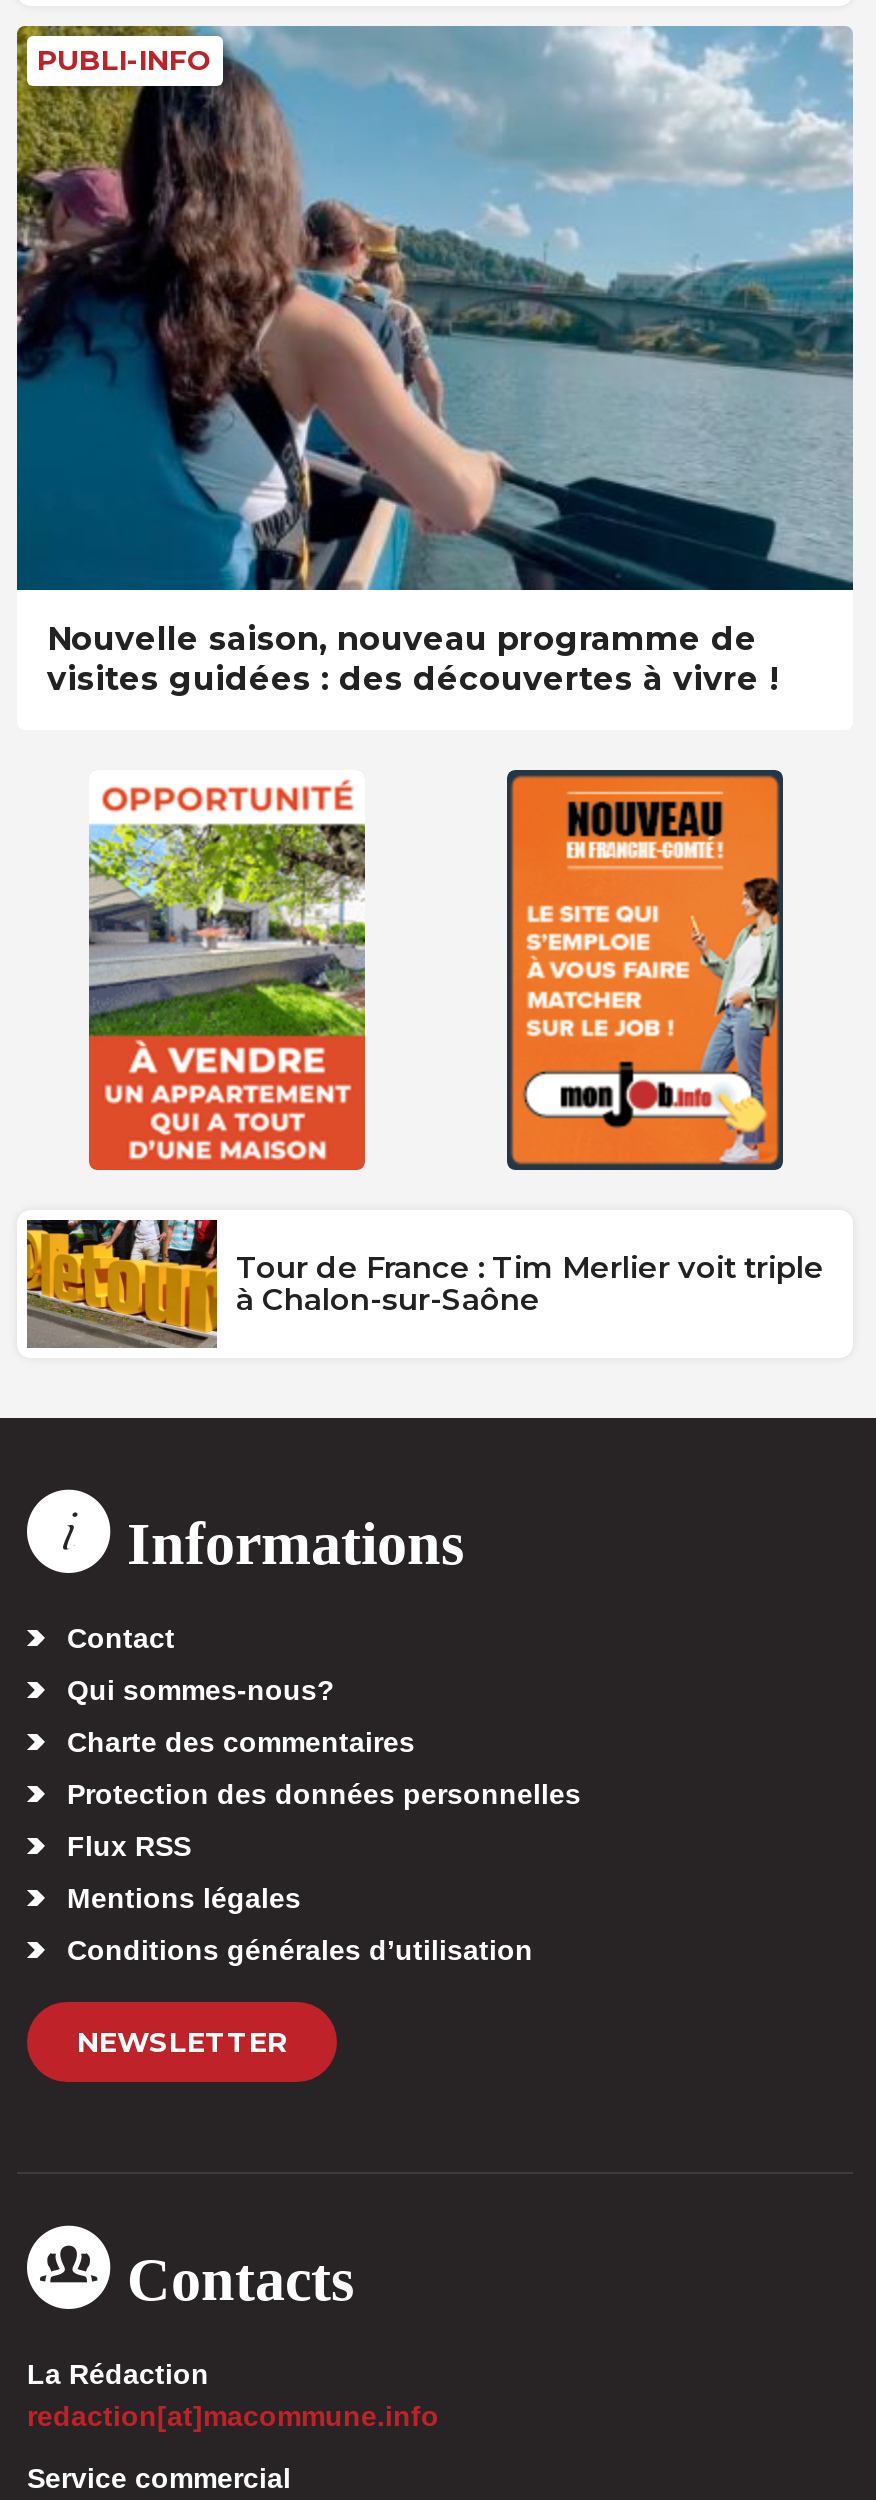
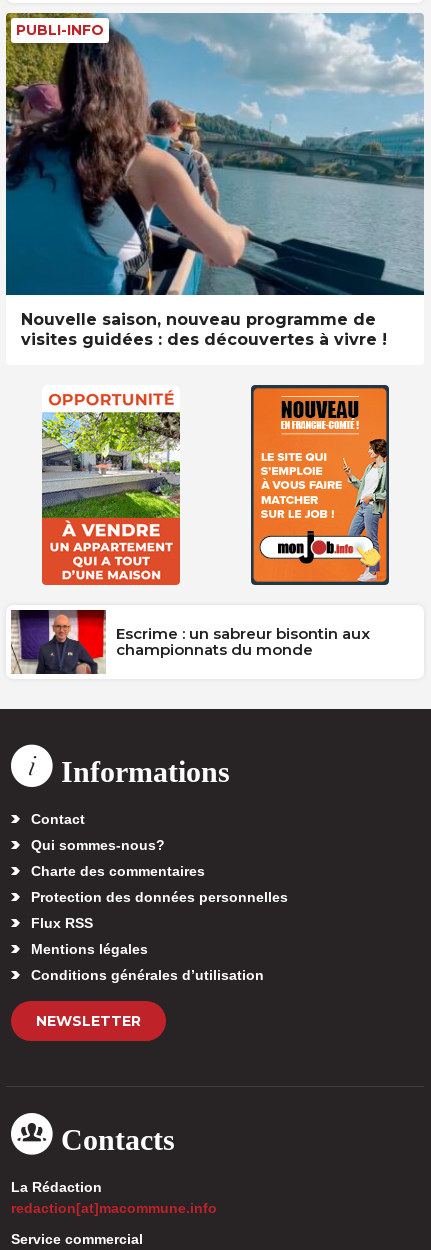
[25,1218,824,1348] [image] | Tour de France : Tim Merlier voit triple | à Chalon-sur-Saône -> [11,609,369,675] [image] | Escrime : un sabreur bisontin aux | championnats du monde

